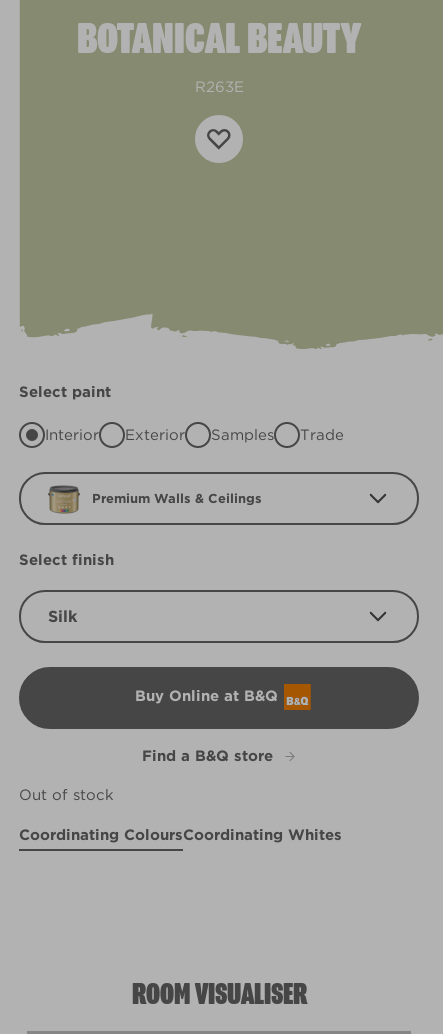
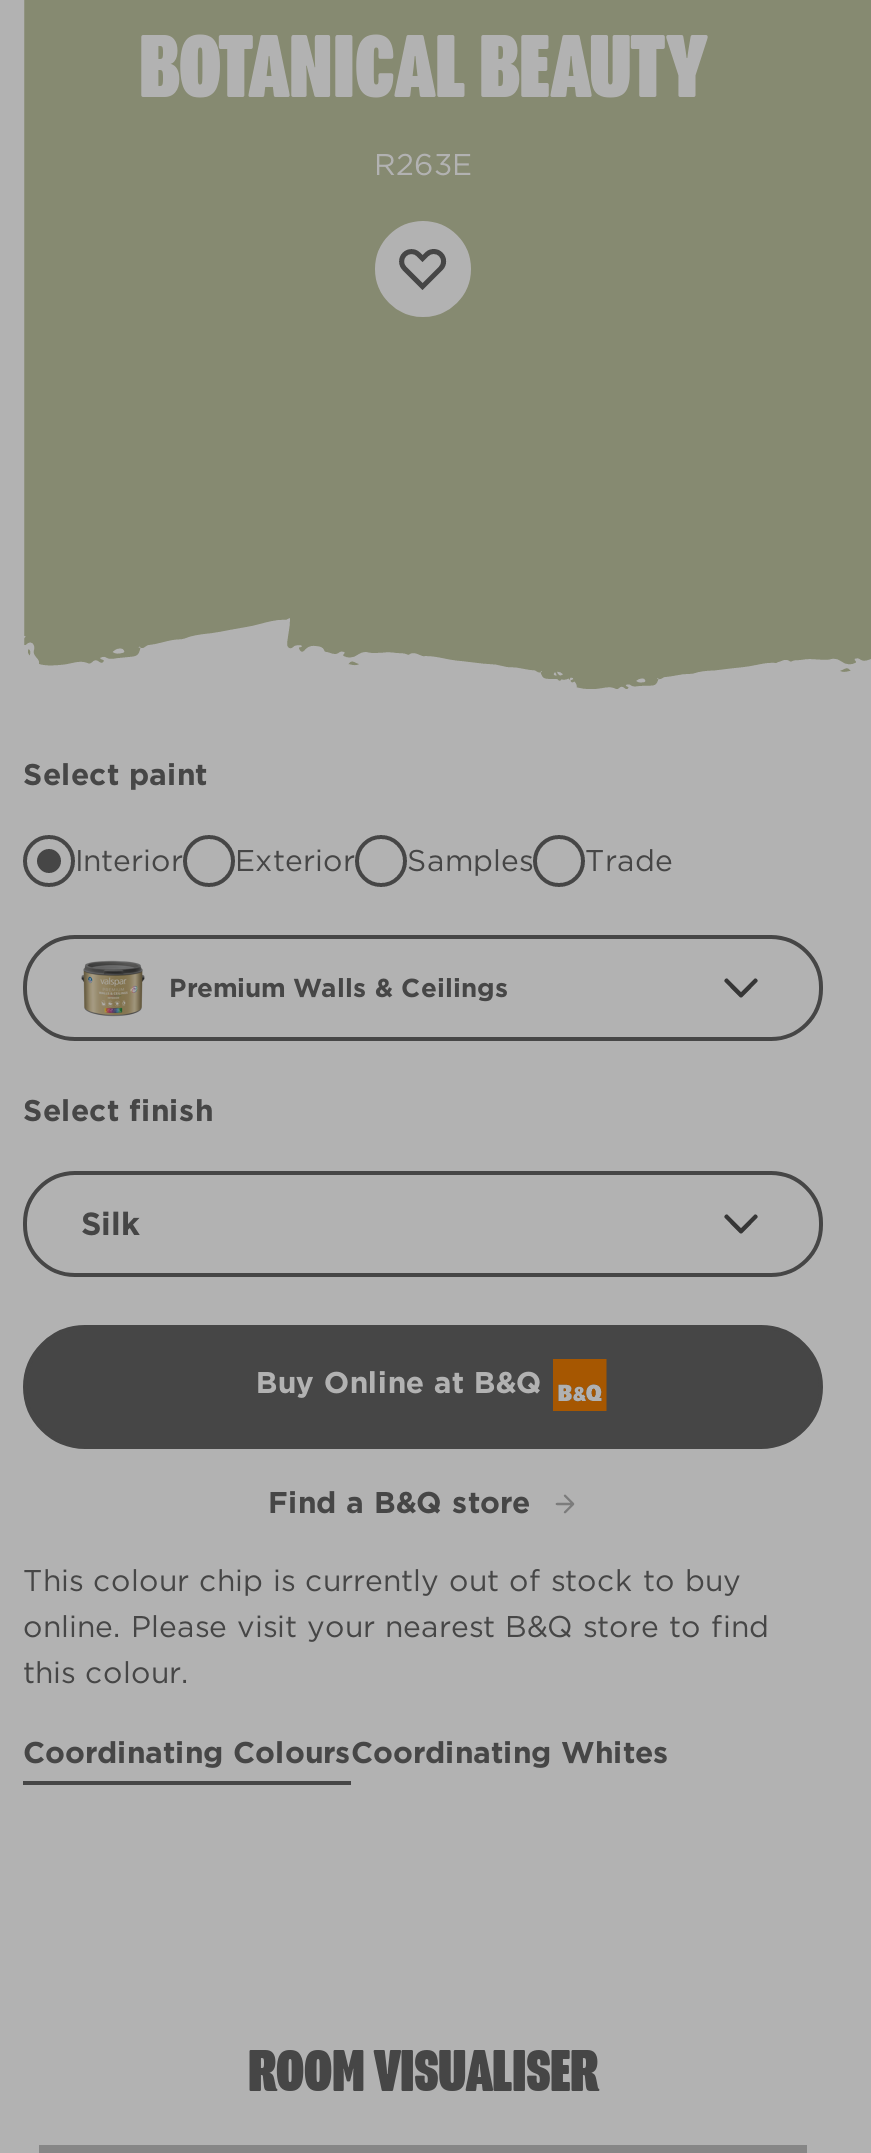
[19,785,114,803] Out of stock -> [23,1562,769,1690] This colour chip is currently out of stock to buy | online. Please visit your nearest B&Q store to find | this colour.

